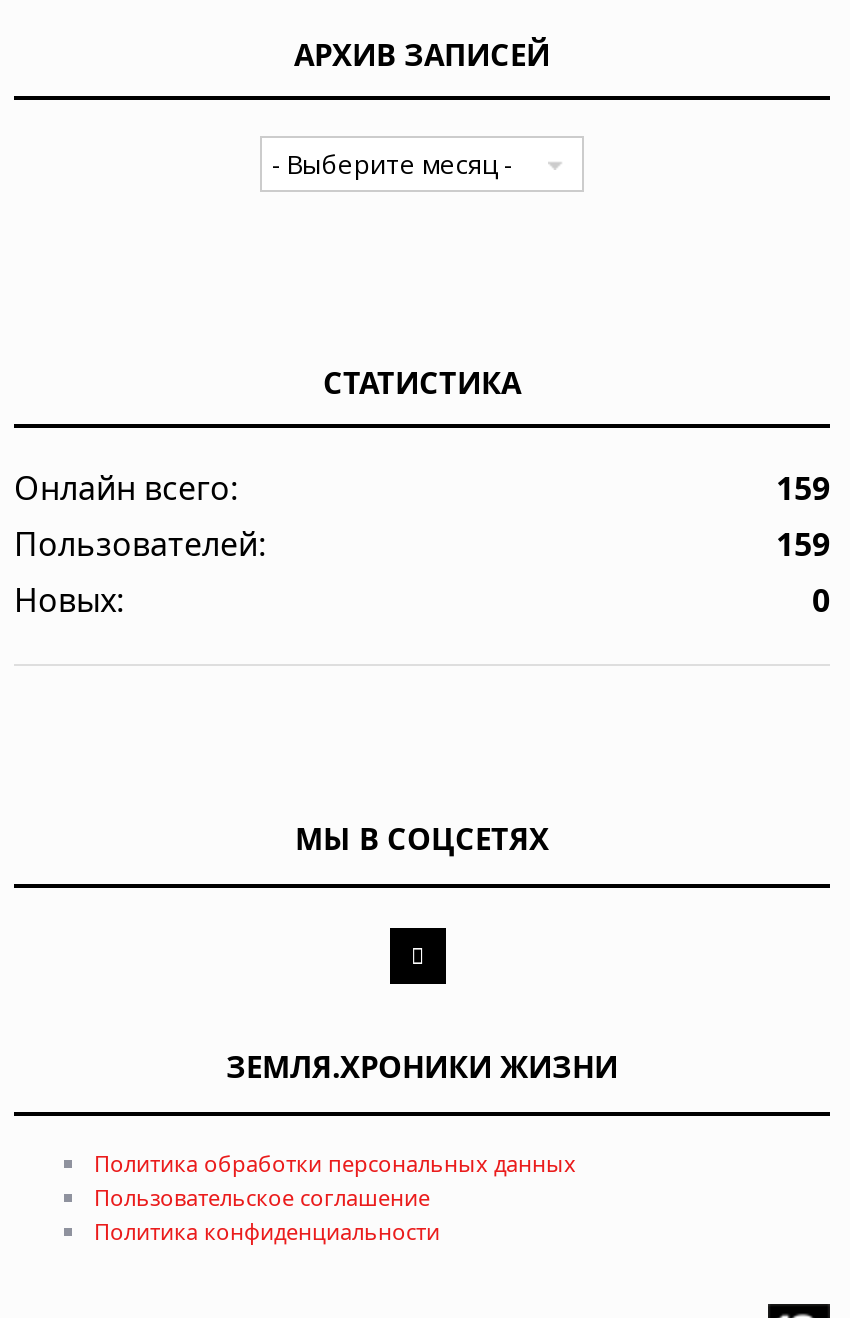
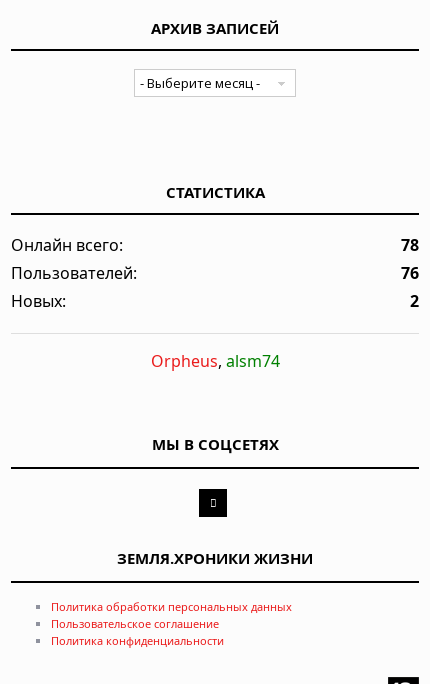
[776,466,830,510] 159 -> [401,234,419,256] 78
[776,522,830,566] 159 -> [401,262,419,284] 76
[812,578,830,622] 0 -> [150,290,419,372] 2 | Orpheus, alsm74

